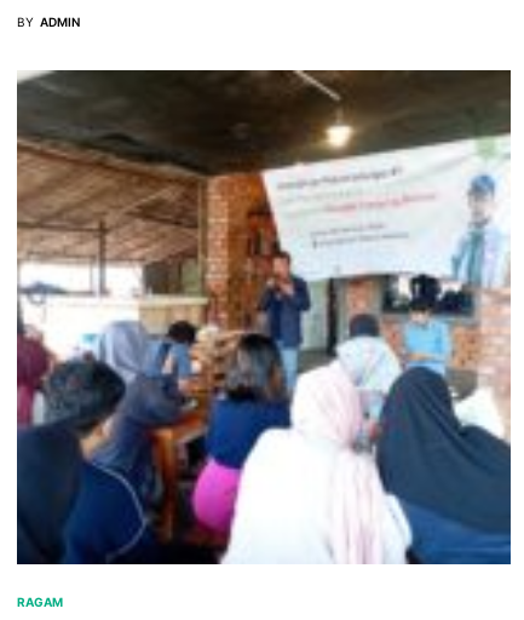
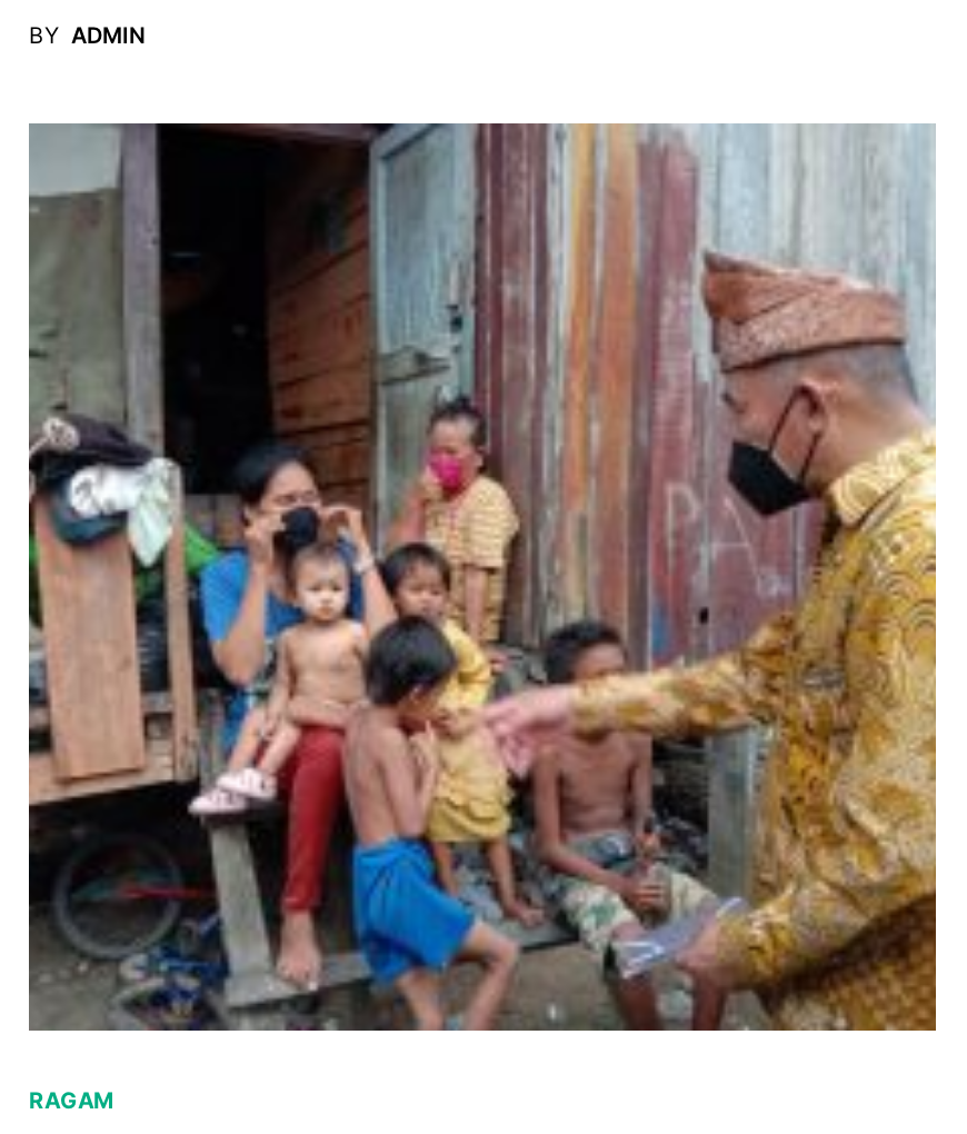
[16,69,512,566] [image] -> [27,121,938,1033] [image]

